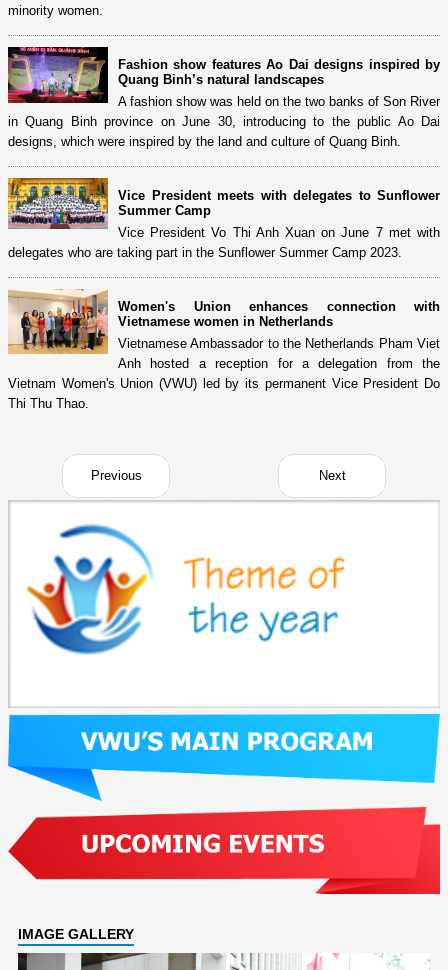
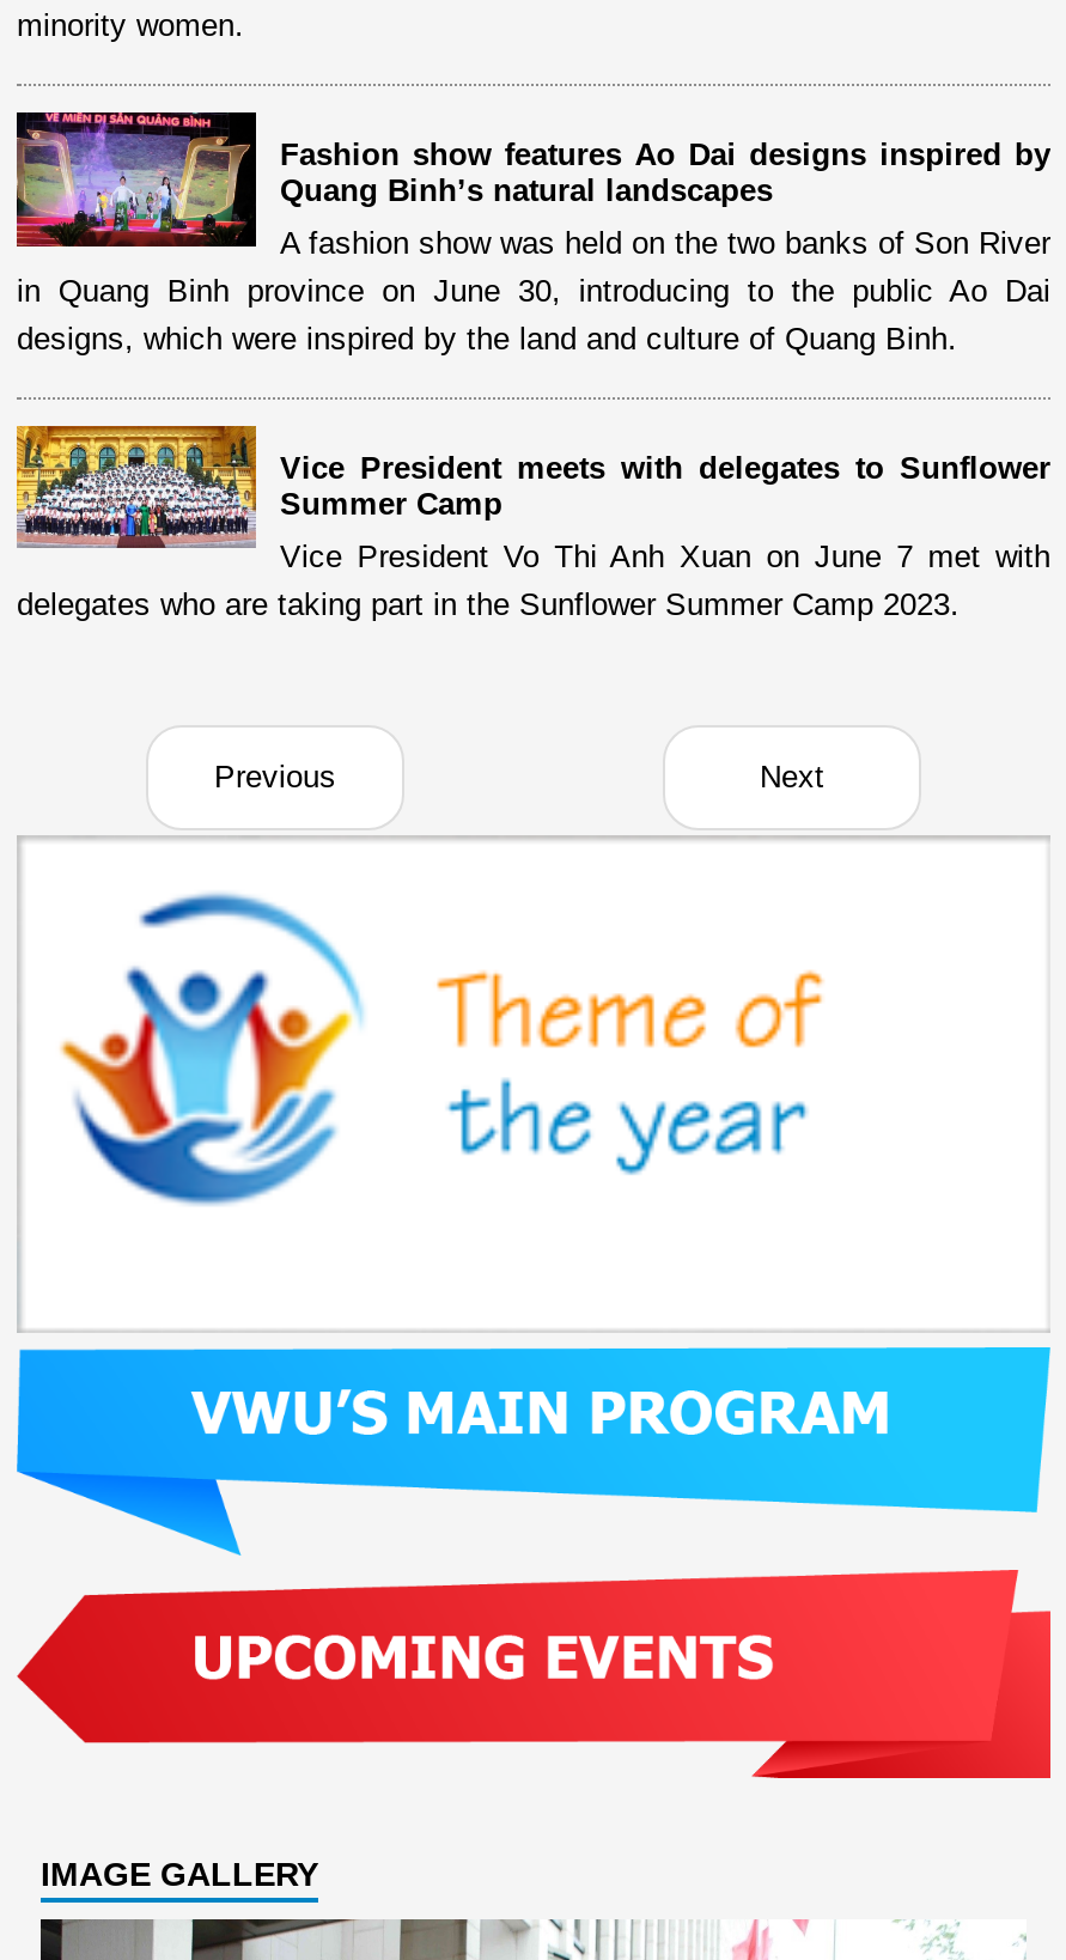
[8,289,440,411] [image] | Women's Union enhances connection with | Vietnamese women in Netherlands | Vietnamese Ambassador to the Netherlands Pham Viet | Anh hosted a reception for a delegation from the | Vietnam Women's Union (VWU) led by its permanent Vice President Do | Thi Thu Thao. -> none

